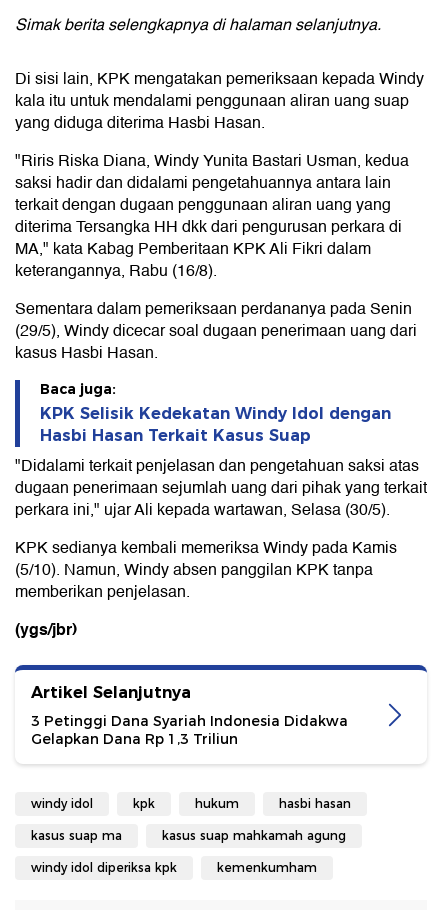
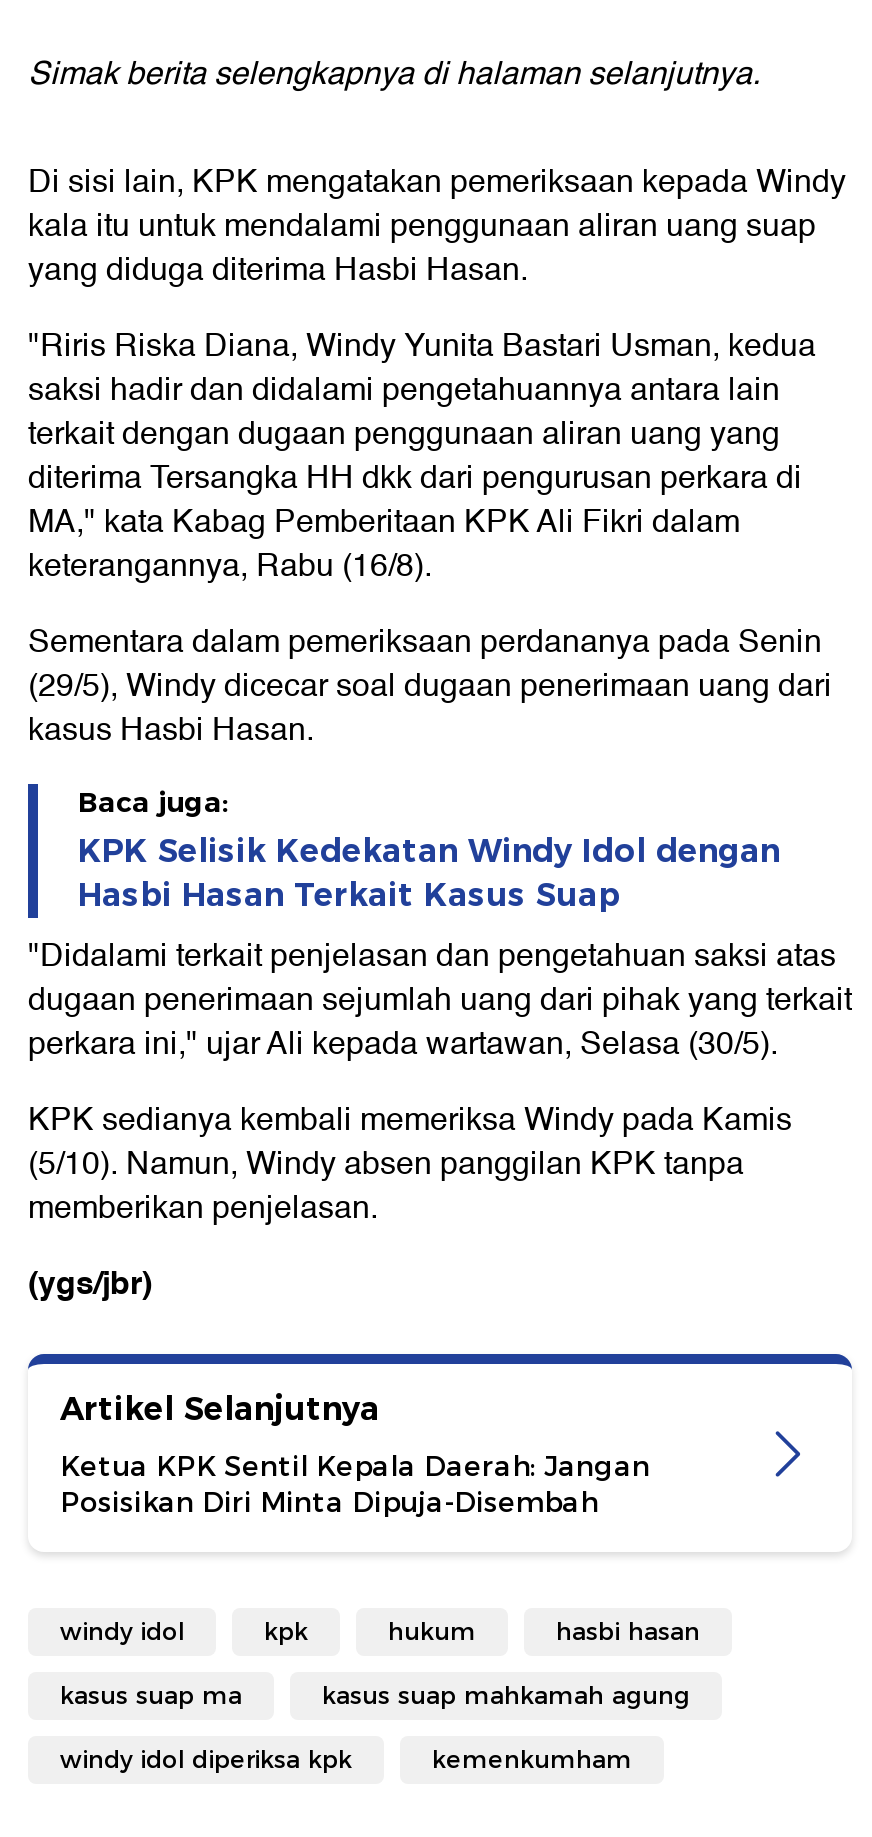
[31,712,348,748] 3 Petinggi Dana Syariah Indonesia Didakwa | Gelapkan Dana Rp 1,3 Triliun -> [60,1448,650,1520] Ketua KPK Sentil Kepala Daerah: Jangan | Posisikan Diri Minta Dipuja-Disembah

